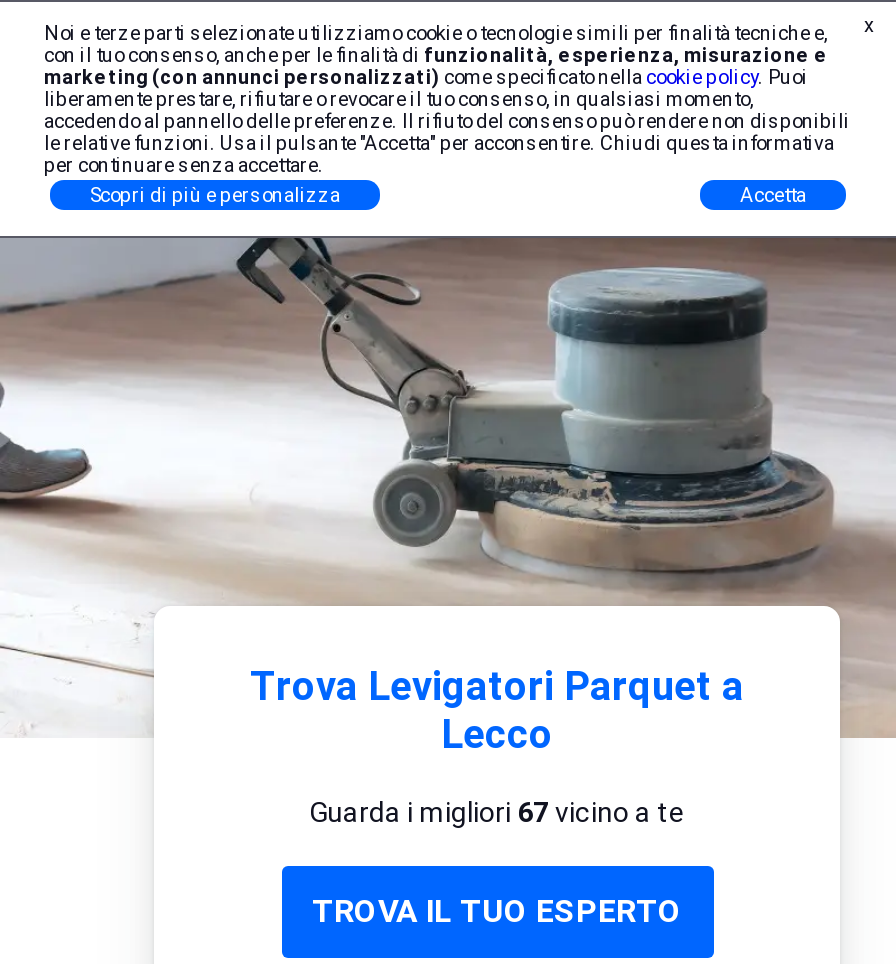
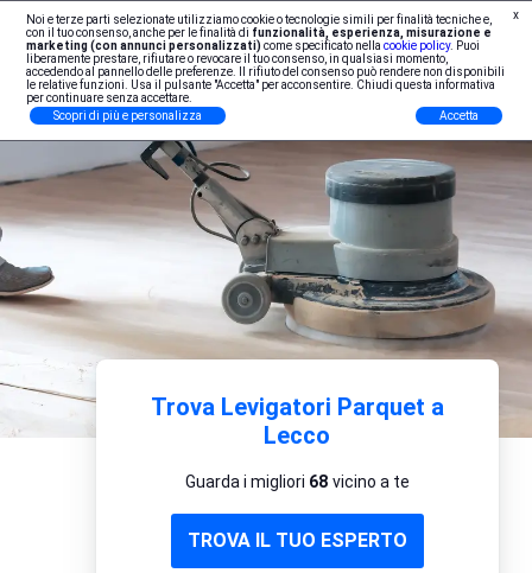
[309,796,685,828] Guarda i migliori 67 vicino a te -> [185,472,409,491] Guarda i migliori 68 vicino a te

